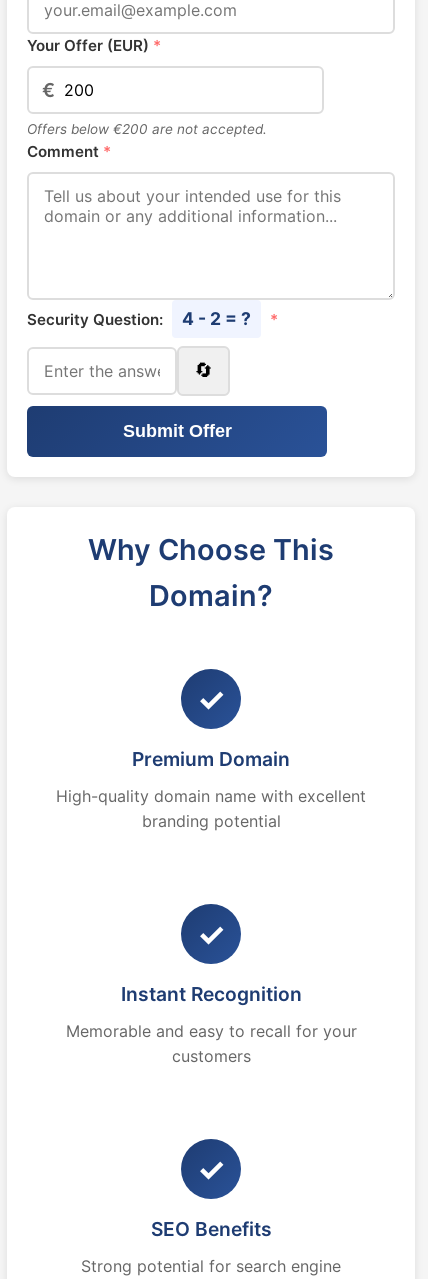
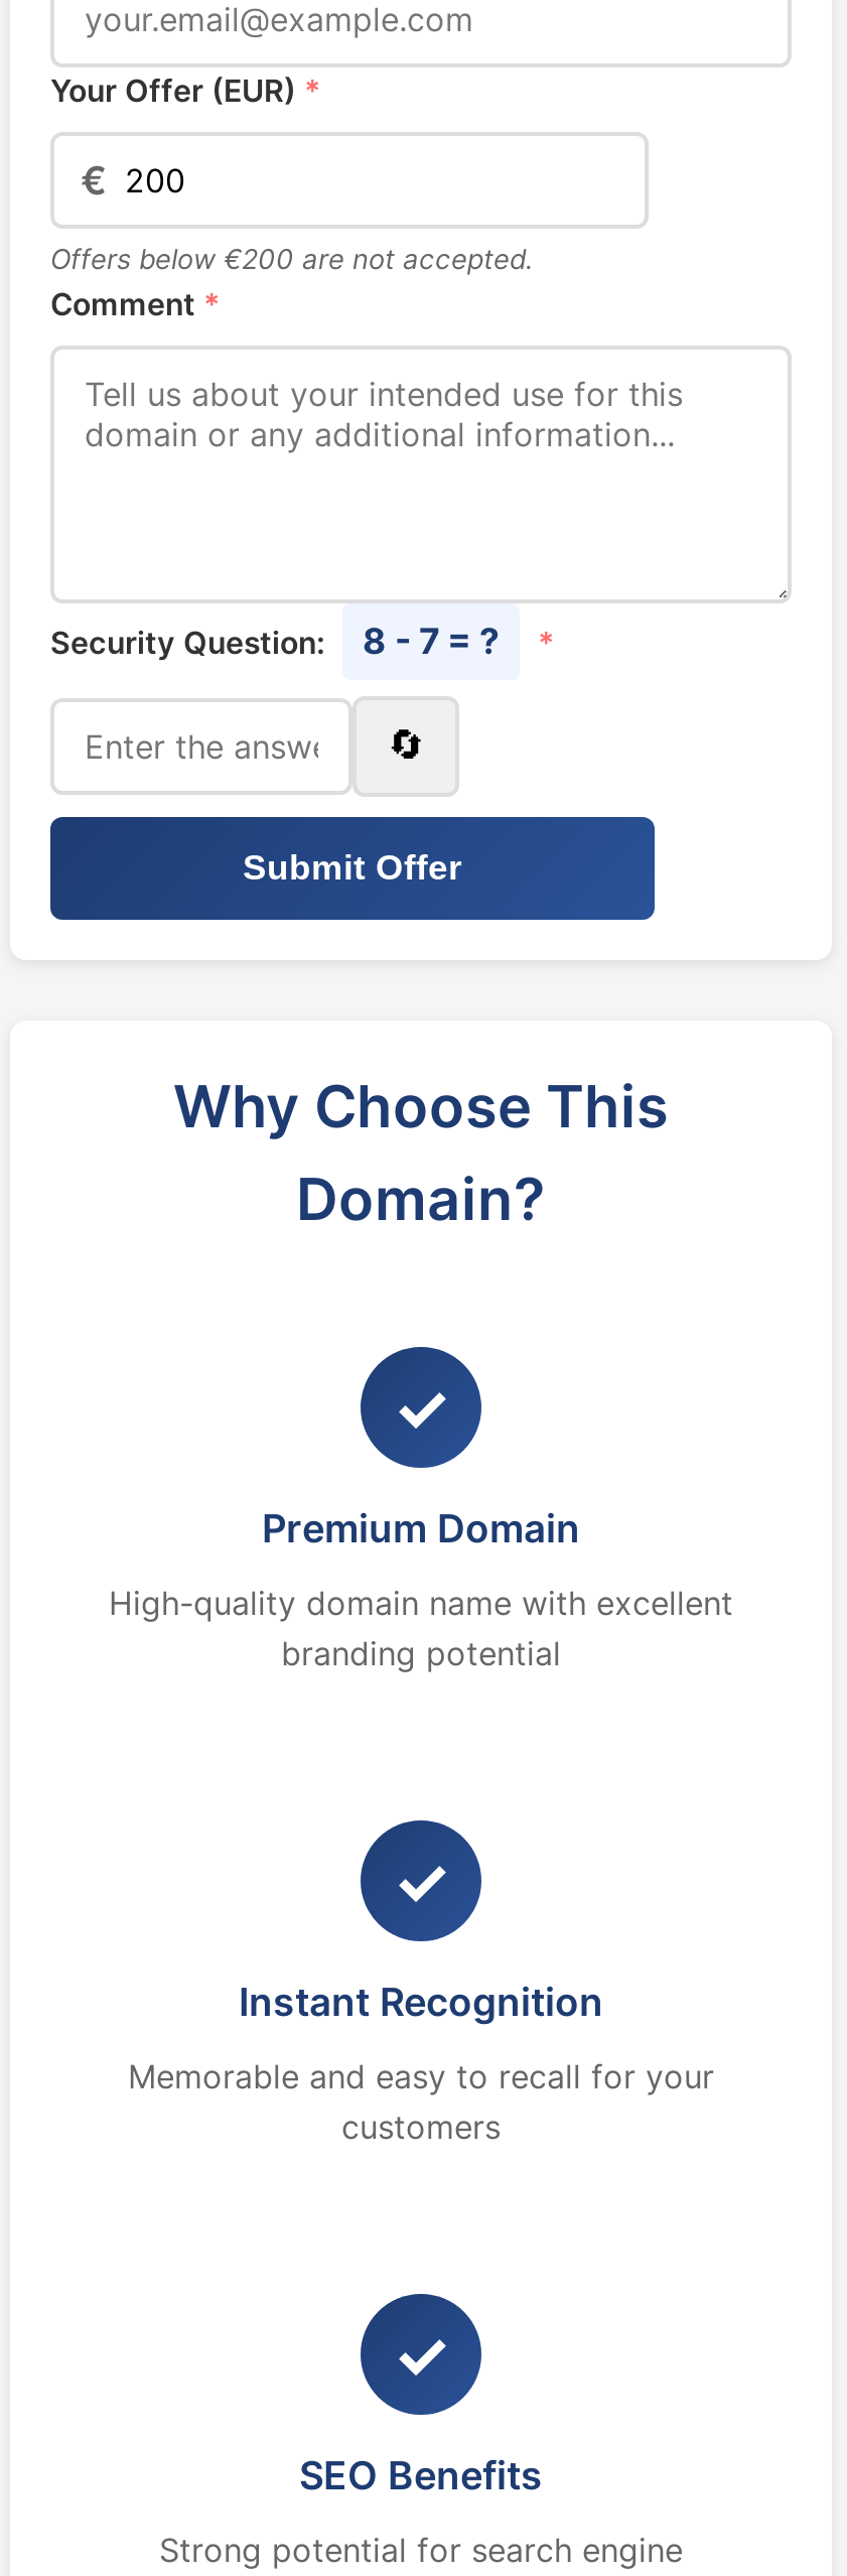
[182,308,251,329] 4 - 2 = ? -> [363,620,500,662] 8 - 7 = ?

